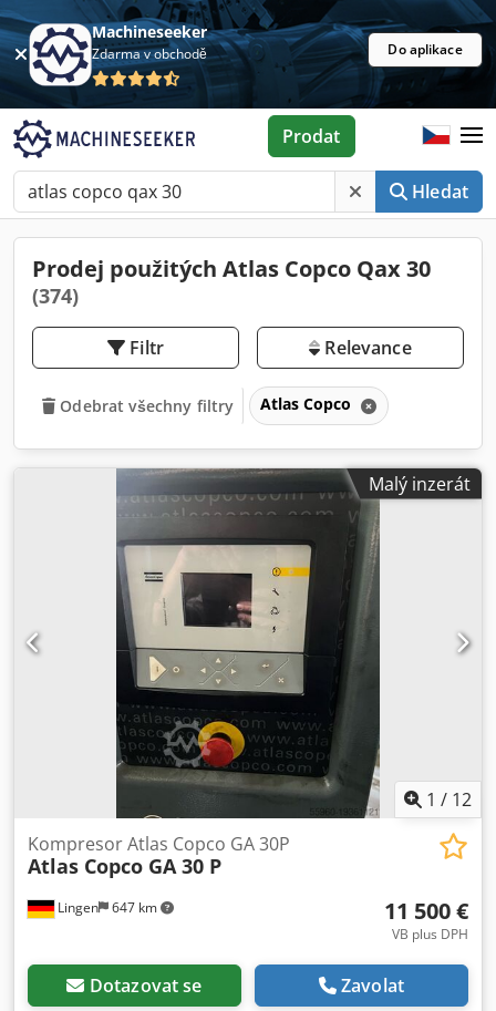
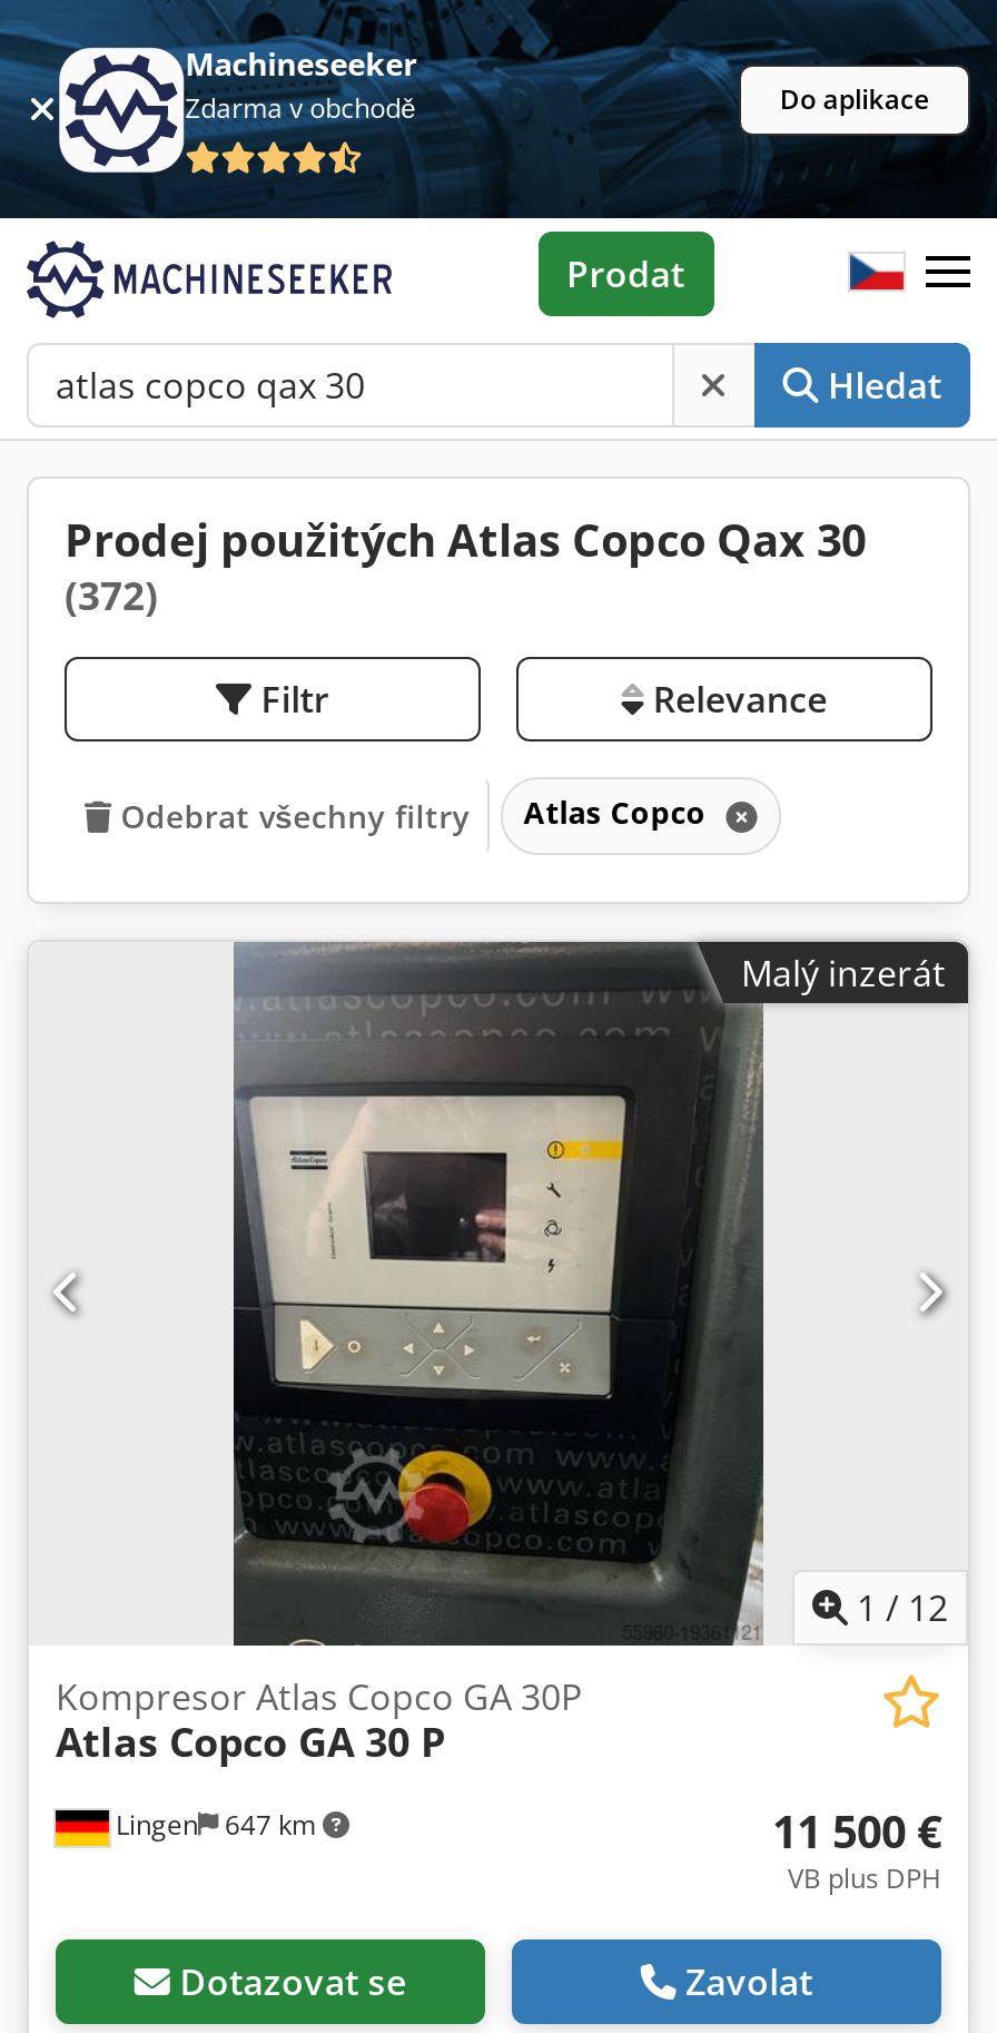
[32,282,79,309] (374) -> [65,568,158,621] (372)

